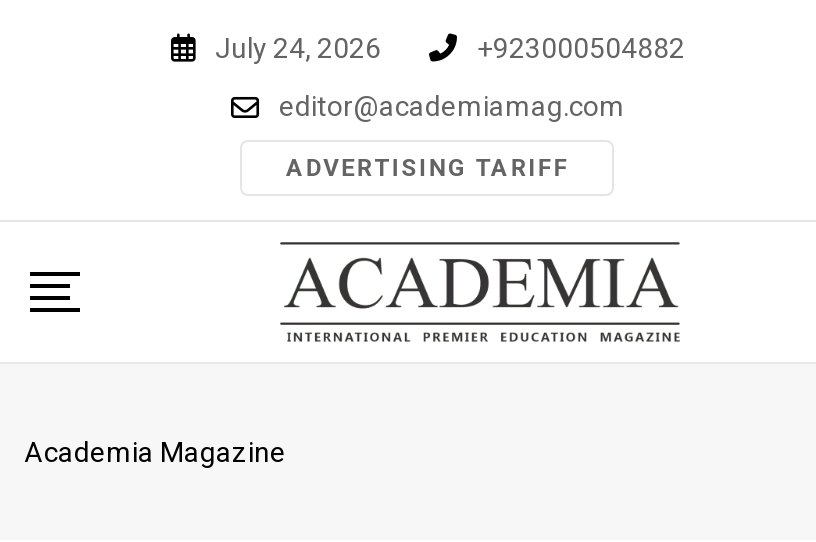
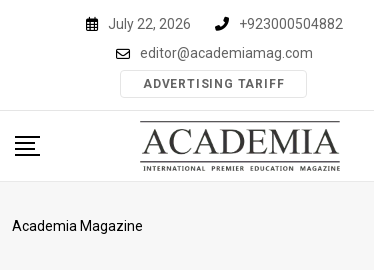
[215,31,381,63] July 24, 2026 -> [107,15,190,31] July 22, 2026

